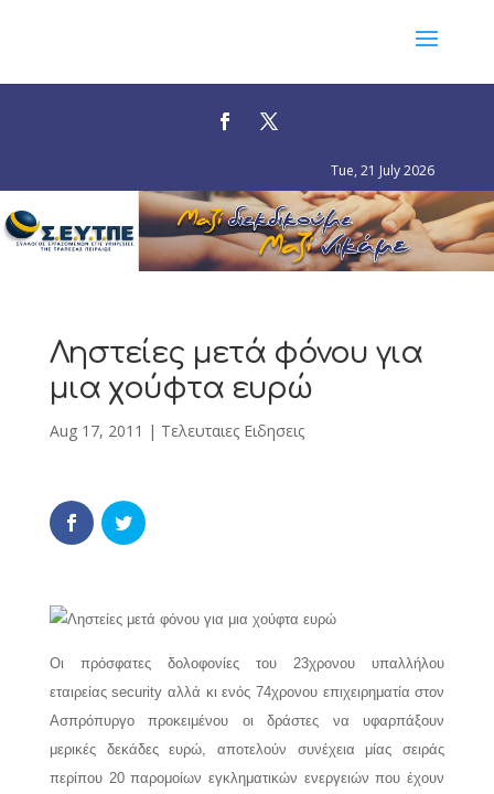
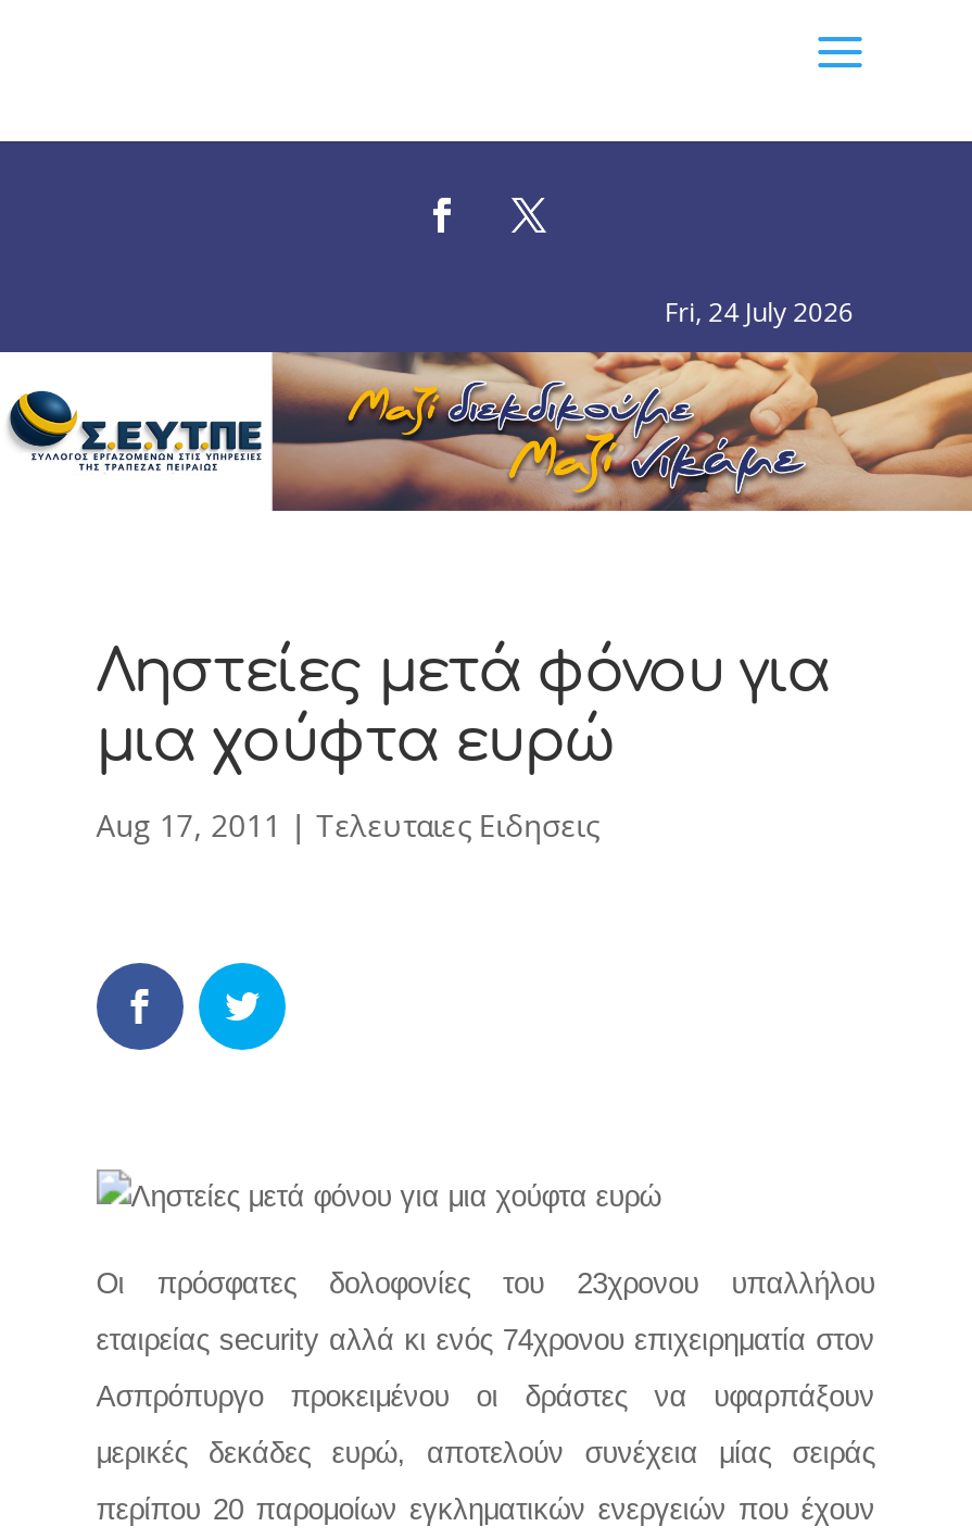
[330,161,434,180] Tue, 21 July 2026 -> [665,293,854,330] Fri, 24 July 2026

